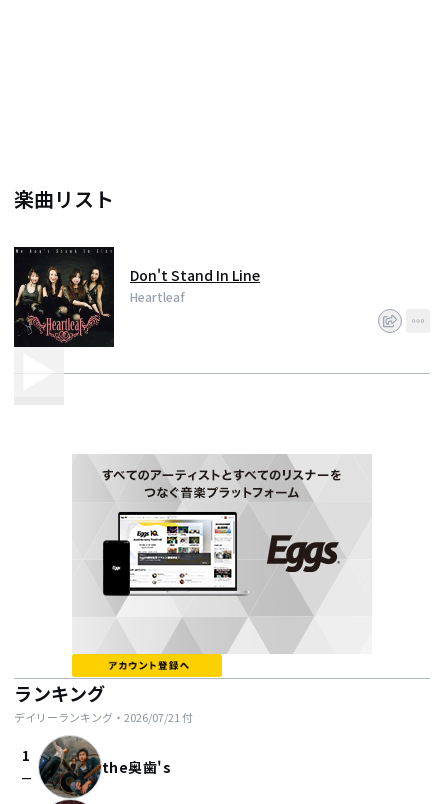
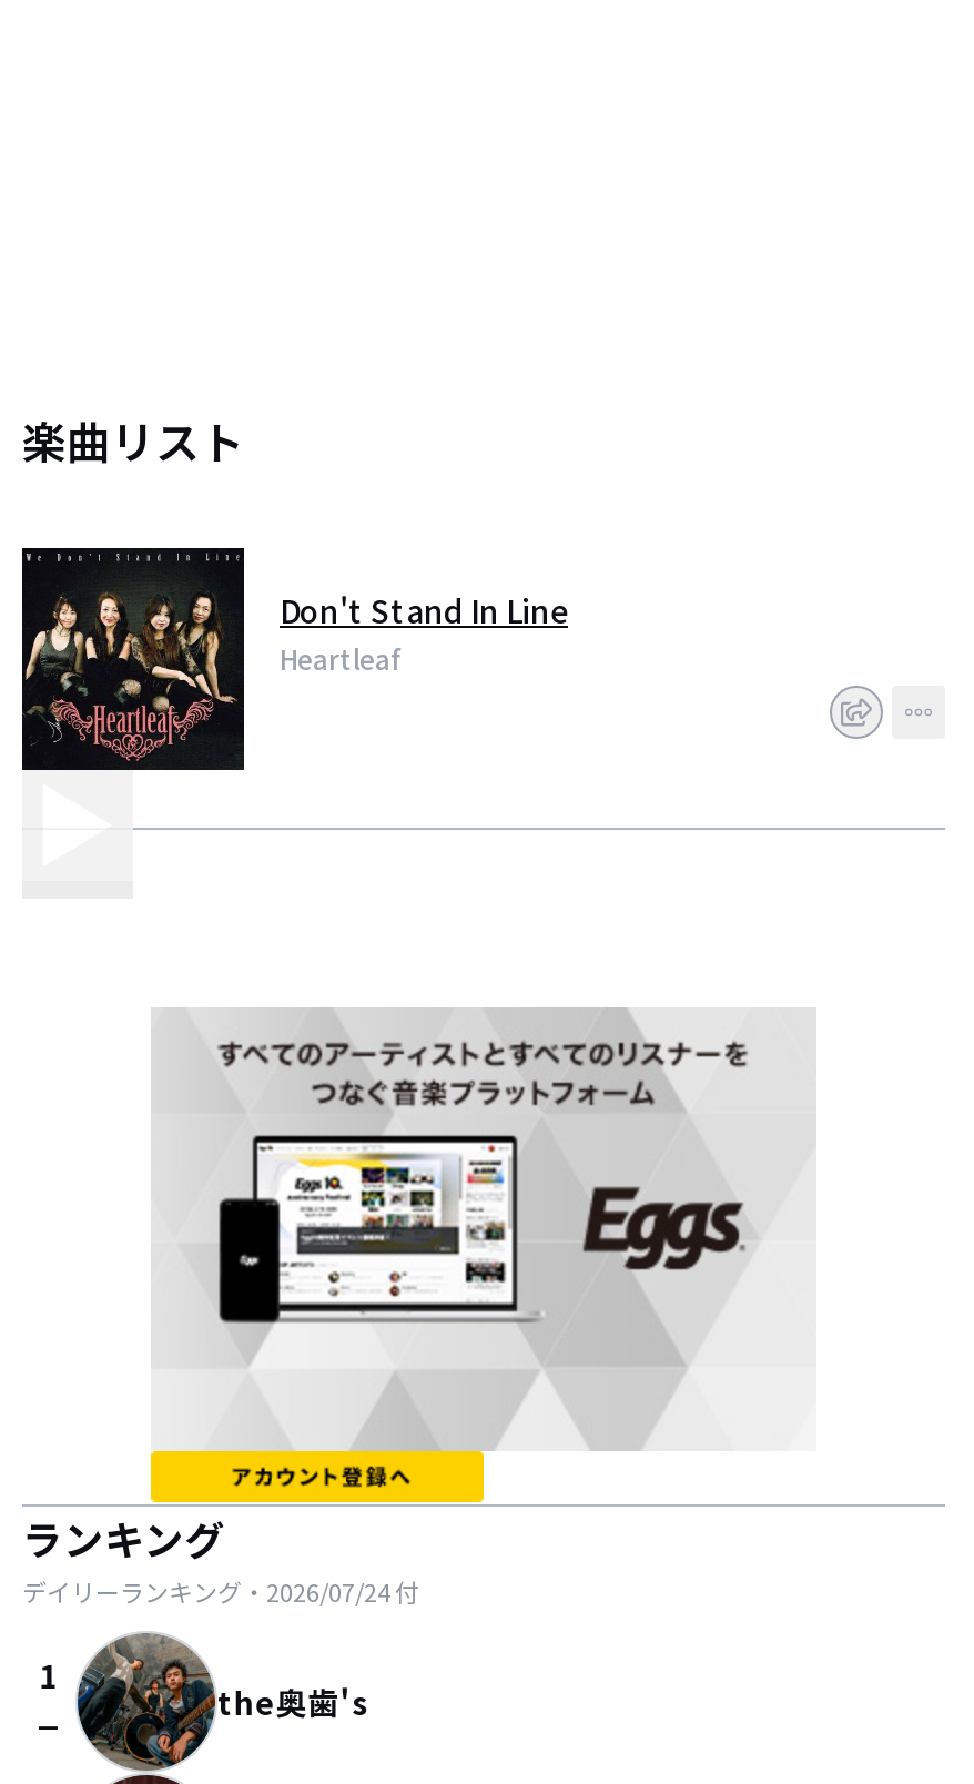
[14,709,193,725] デイリーランキング・2026/07/21付 -> [22,1573,419,1609] デイリーランキング・2026/07/24付

